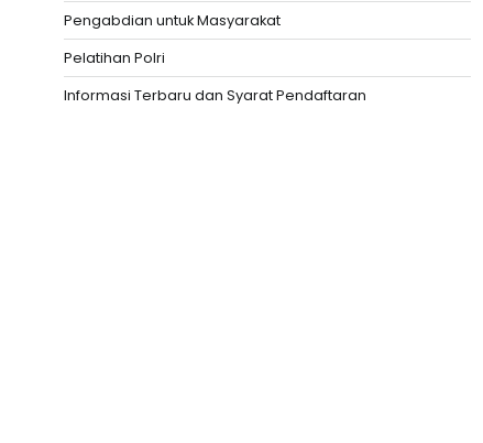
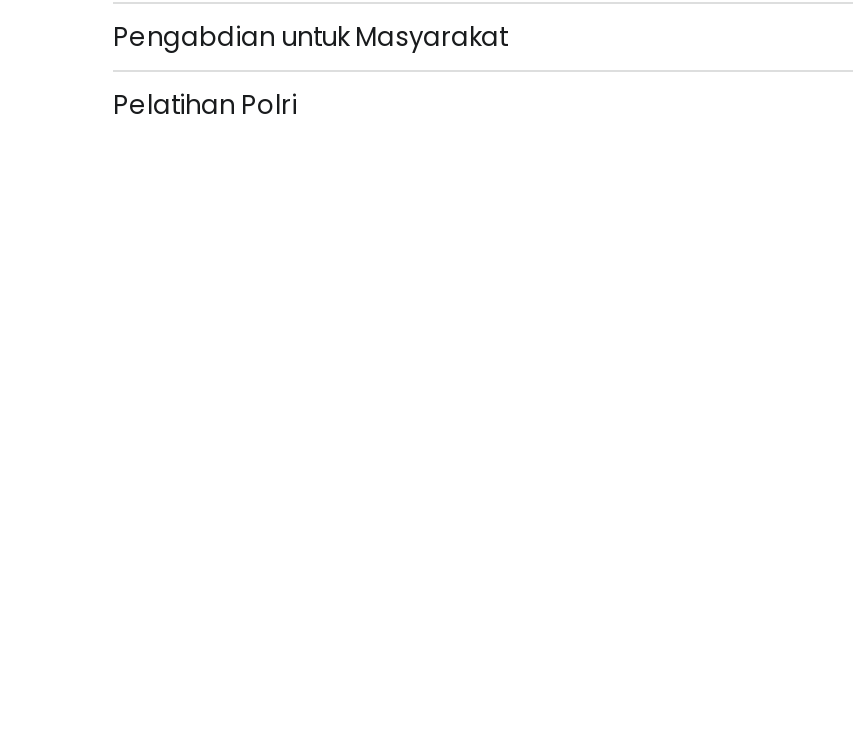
[64,85,366,106] Informasi Terbaru dan Syarat Pendaftaran -> none

